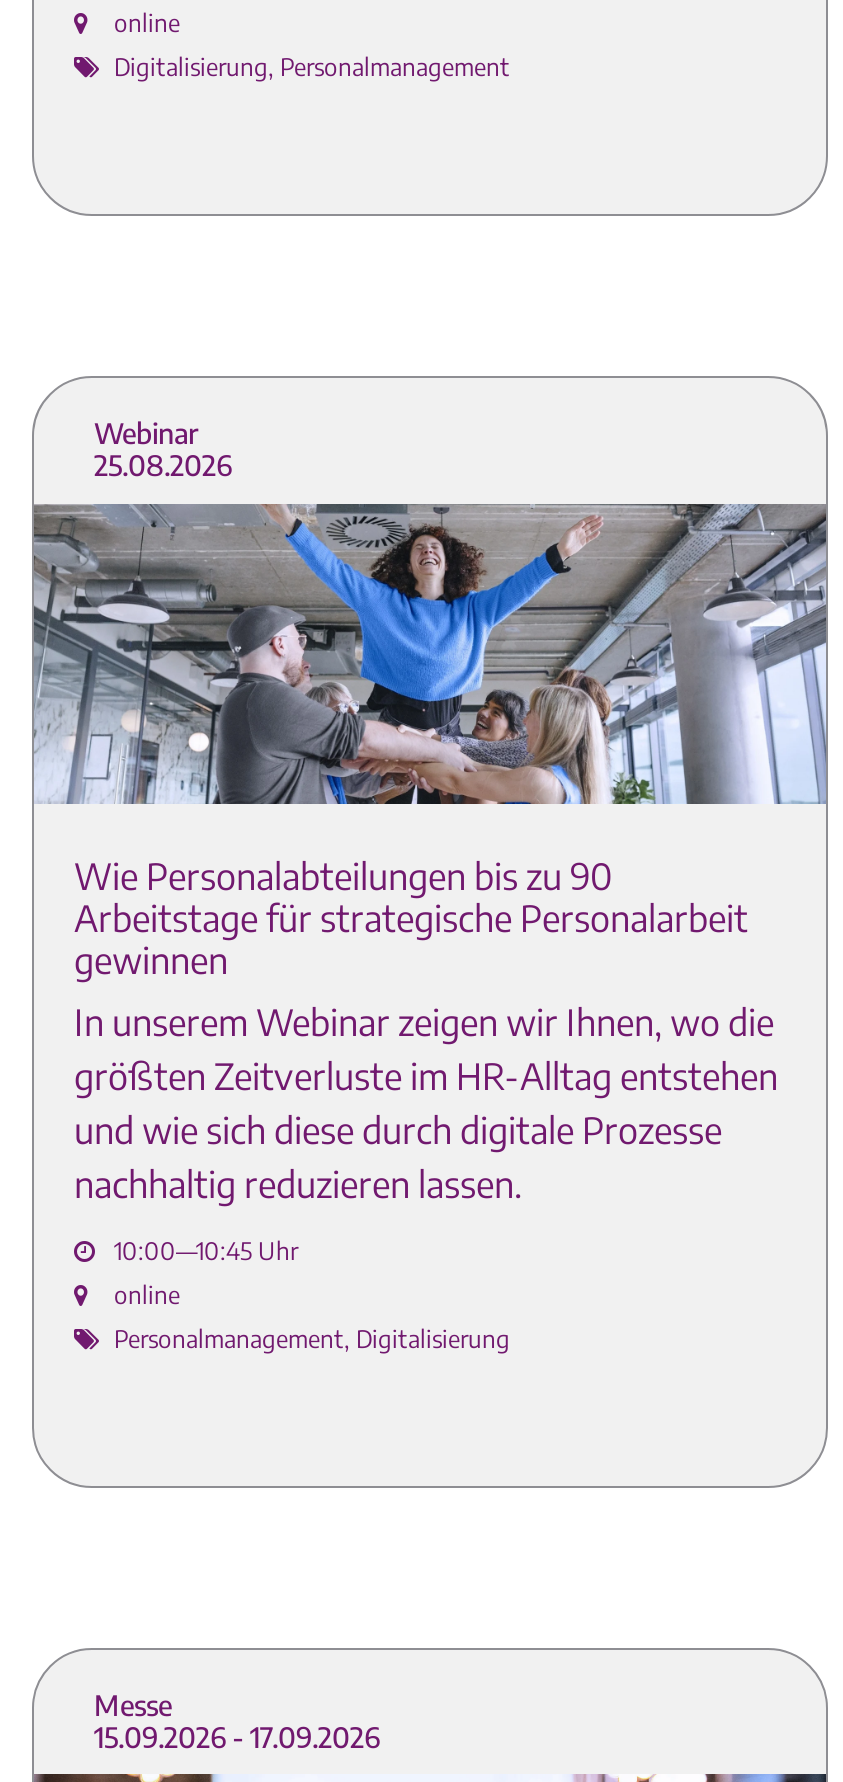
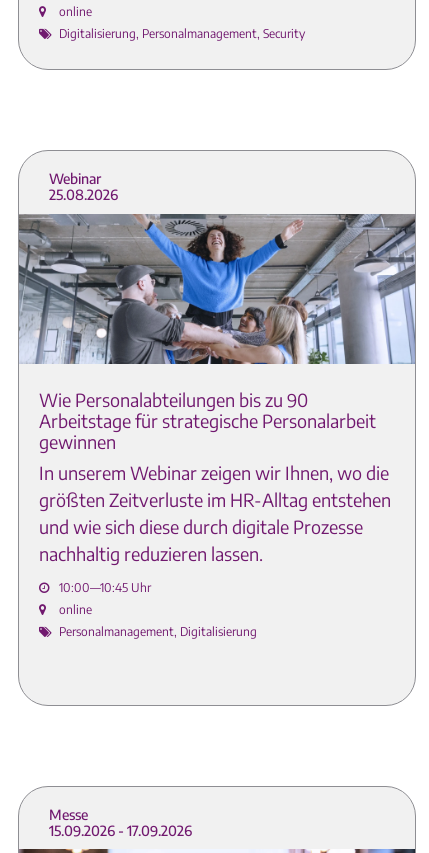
[114,52,510,82] Digitalisierung, Personalmanagement -> [59,26,305,41] Digitalisierung, Personalmanagement, Security

